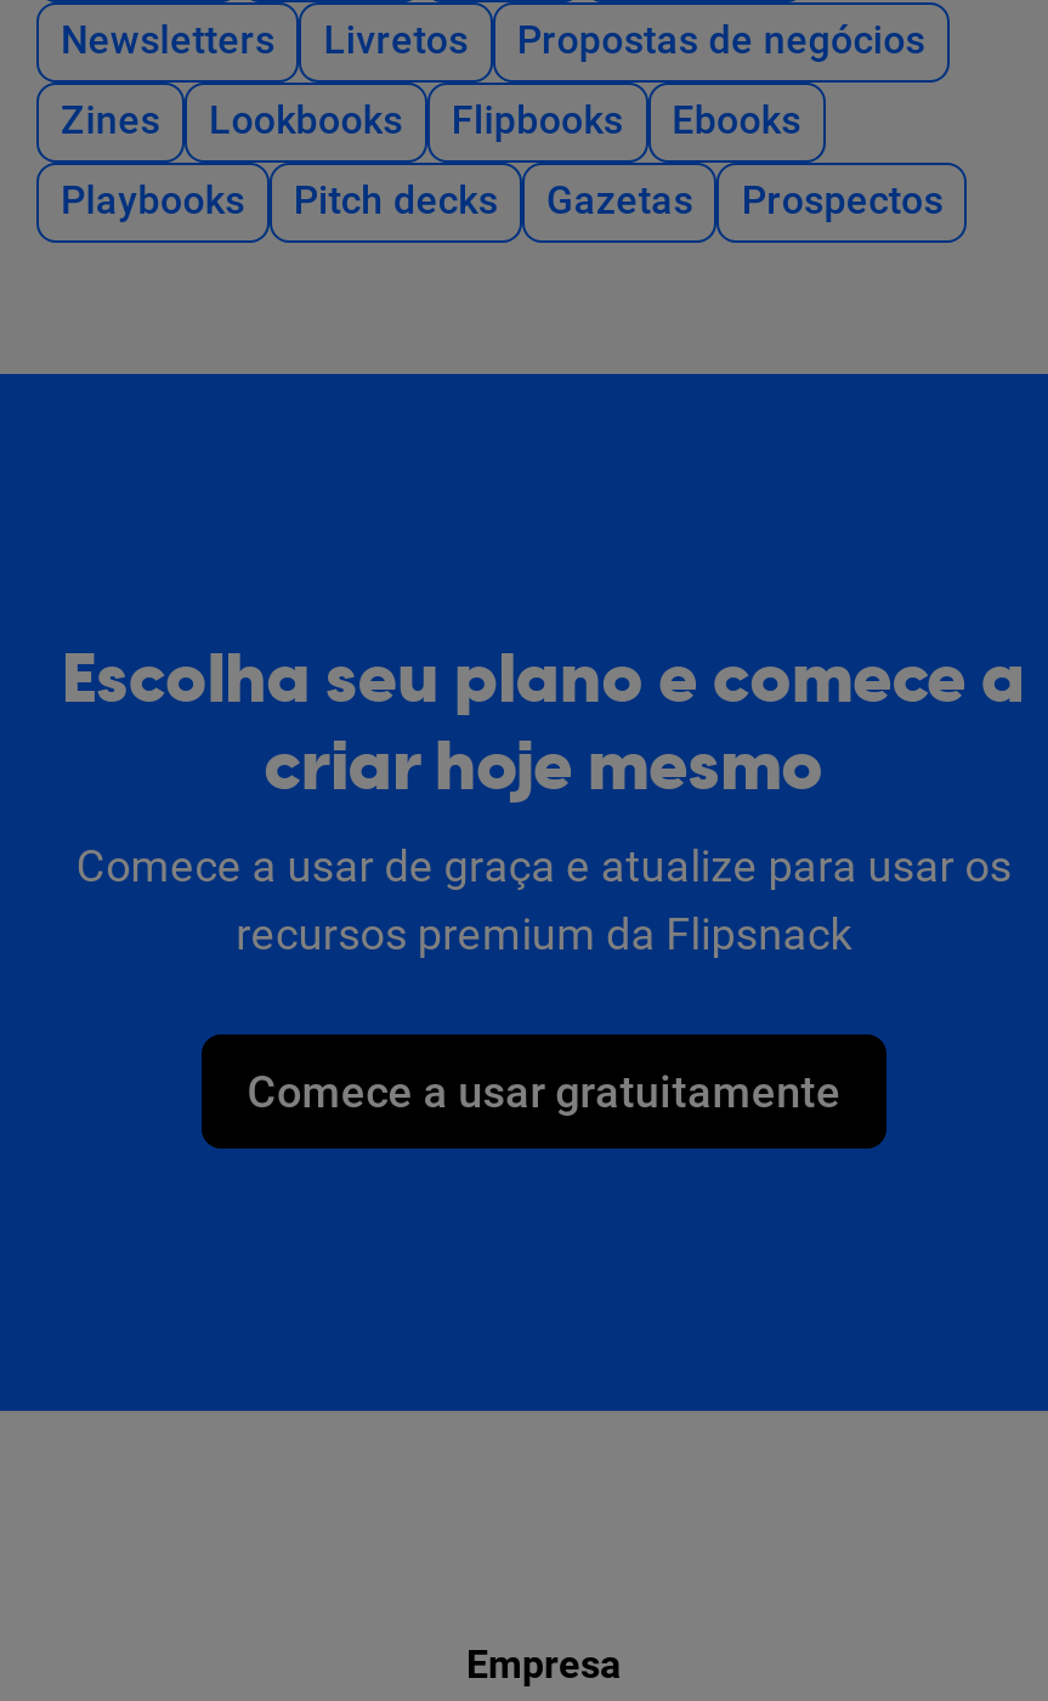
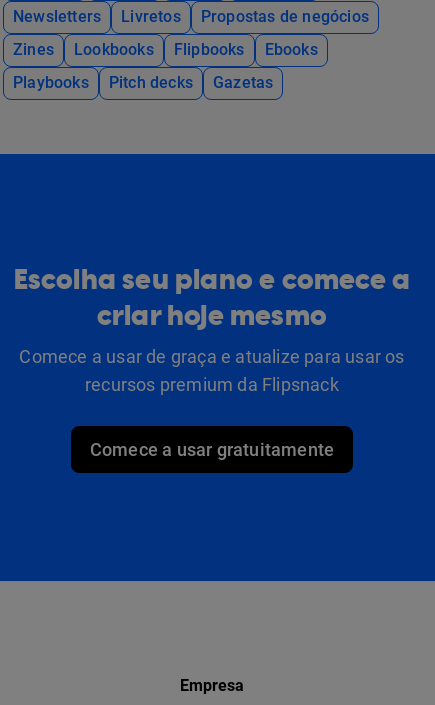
[742,178,943,224] Prospectos -> none

